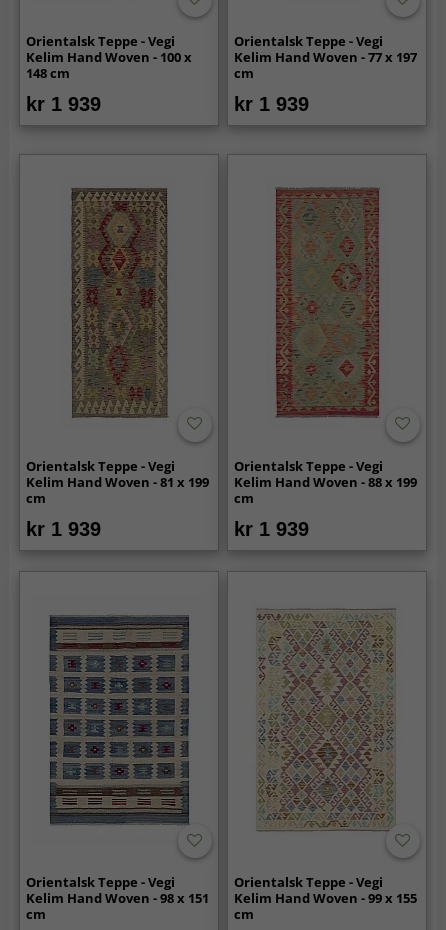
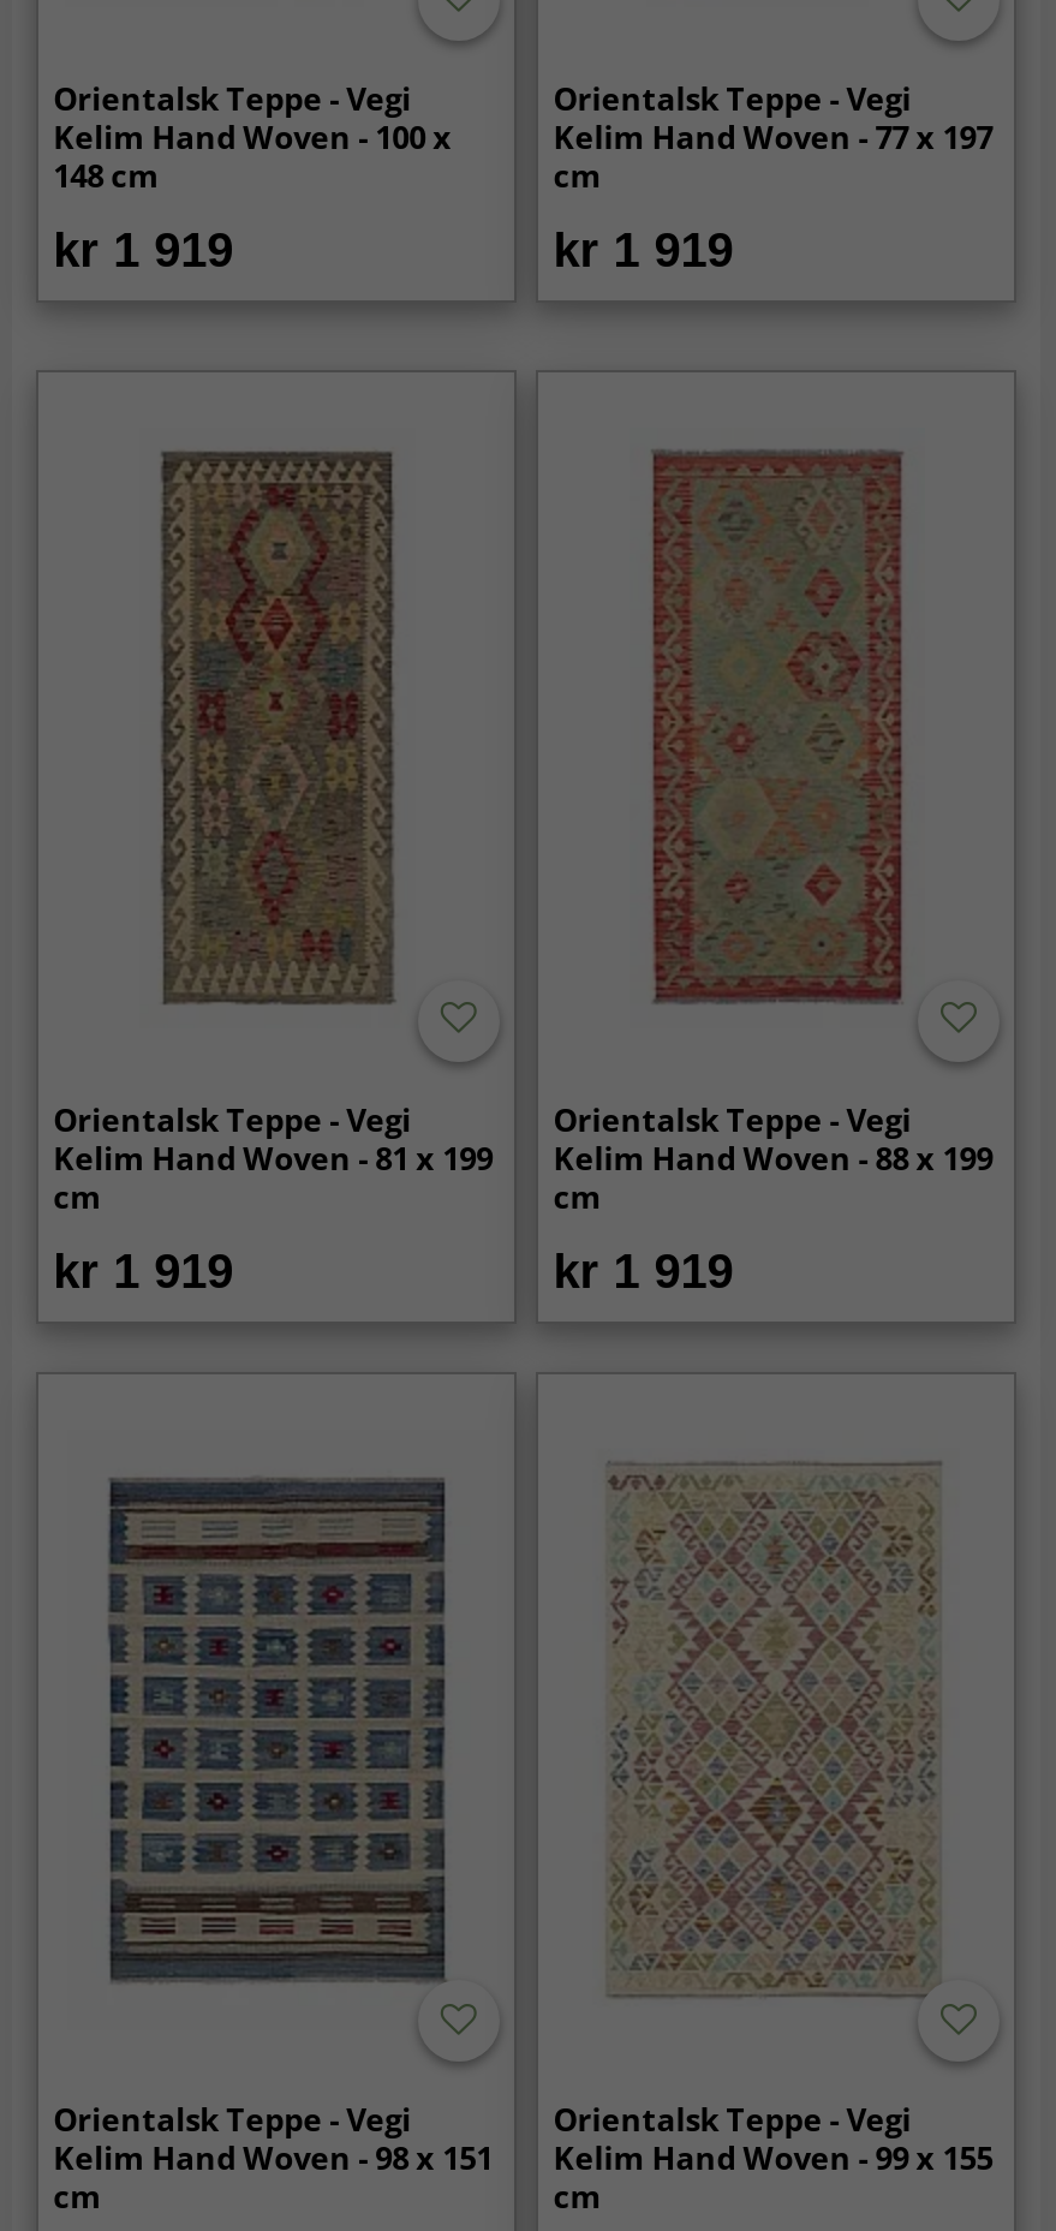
[26,93,101,115] kr 1 939 -> [53,222,234,275] kr 1 919
[234,93,309,115] kr 1 939 -> [553,222,733,275] kr 1 919
[26,517,101,539] kr 1 939 -> [53,1243,234,1296] kr 1 919
[234,517,309,539] kr 1 939 -> [553,1243,733,1296] kr 1 919

